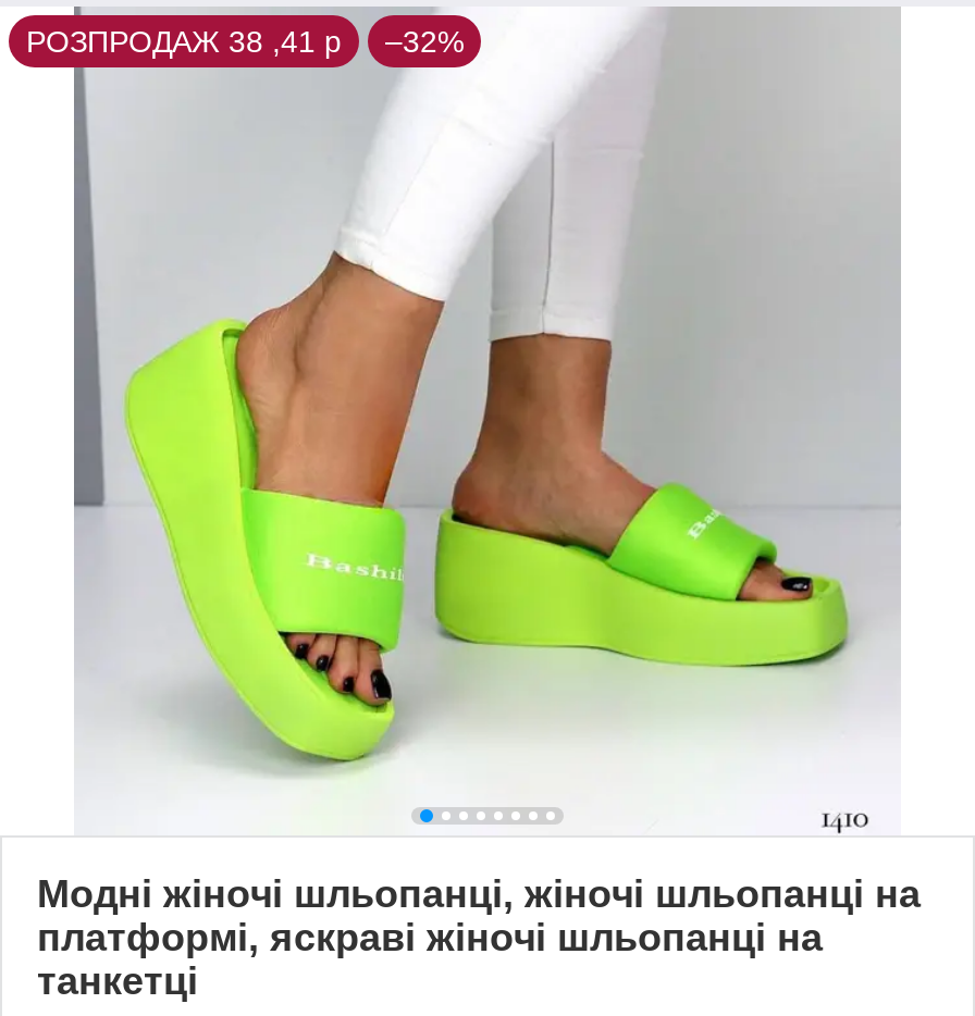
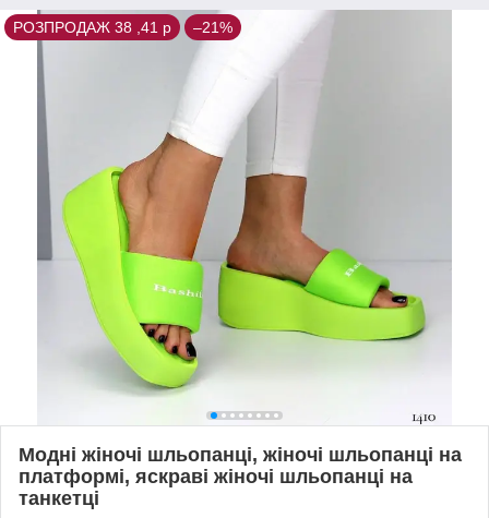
[26,24,464,59] РОЗПРОДАЖ 38 ,41 р –32% -> [13,19,232,36] РОЗПРОДАЖ 38 ,41 р –21%

